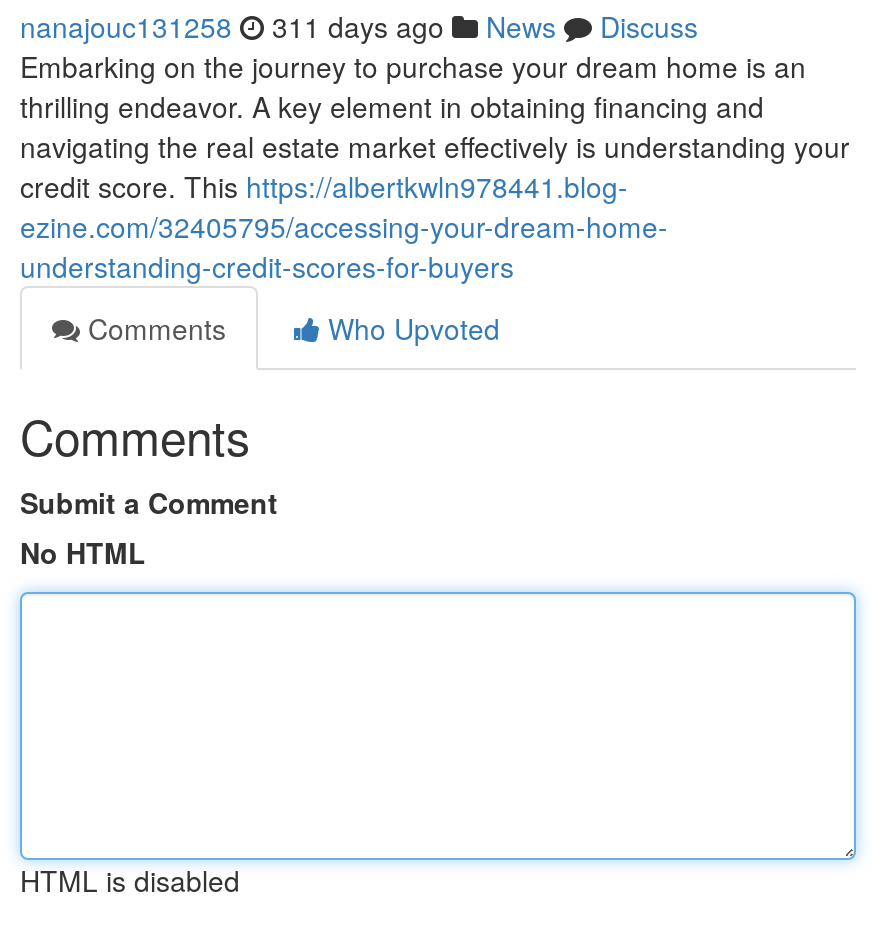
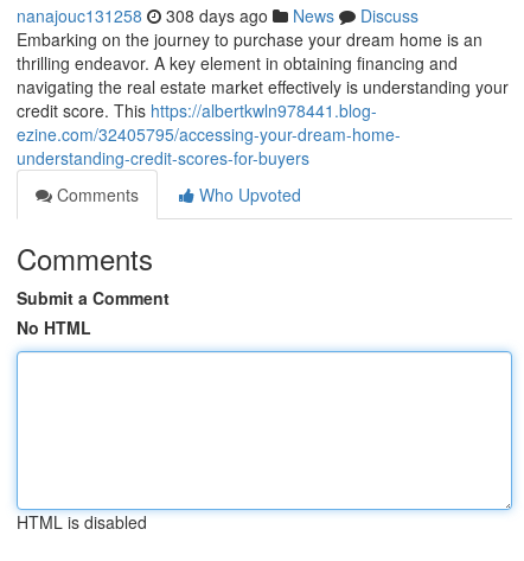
[20,6,698,46] nanajouc131258 311 days ago News Discuss -> [17,4,418,27] nanajouc131258 308 days ago News Discuss

